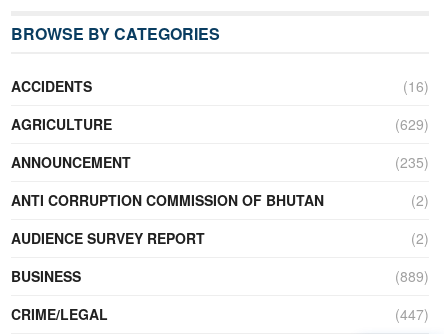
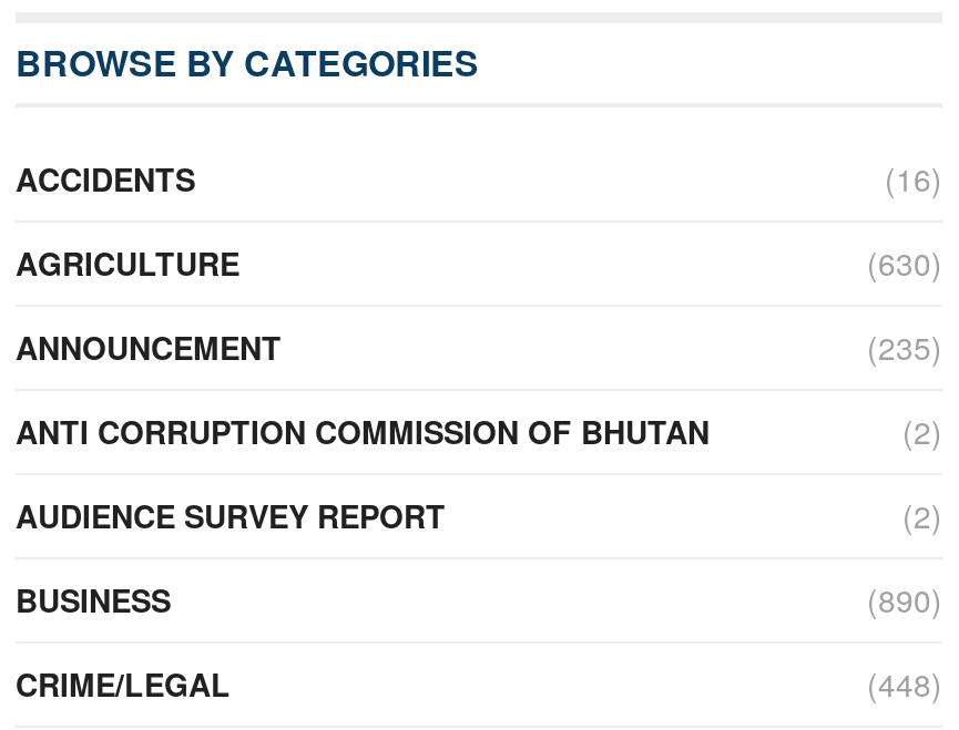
[395,114,429,134] (629) -> [867,242,942,286] (630)
[395,266,429,286] (889) -> [867,578,942,623] (890)
[395,304,429,324] (447) -> [867,663,942,707] (448)

